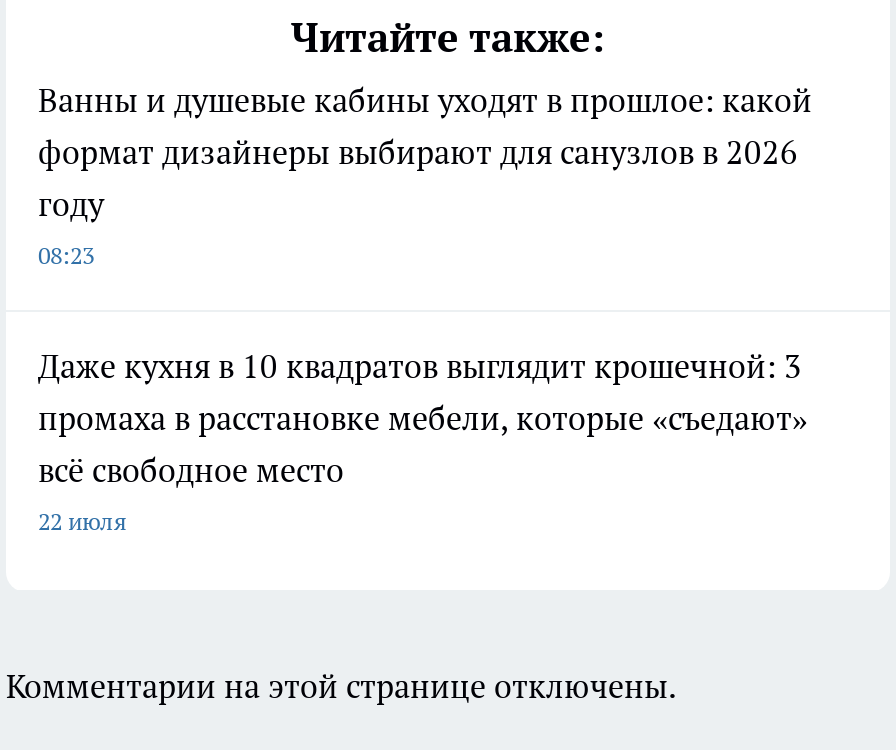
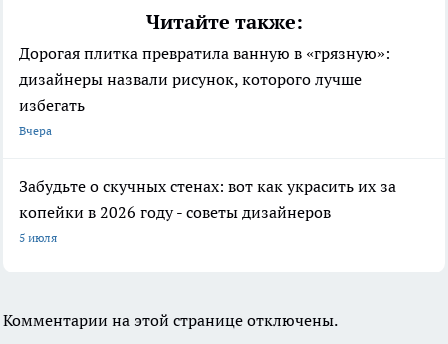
[38,80,812,270] Ванны и душевые кабины уходят в прошлое: какой | формат дизайнеры выбирают для санузлов в 2026 | году | 08:23 -> [19,43,390,138] Дорогая плитка превратила ванную в «грязную»: | дизайнеры назвали рисунок, которого лучше | избегать | Вчера
[38,346,808,536] Даже кухня в 10 квадратов выглядит крошечной: 3 | промаха в расстановке мебели, которые «съедают» | всё свободное место | 22 июля -> [19,176,396,245] Забудьте о скучных стенах: вот как украсить их за | копейки в 2026 году - советы дизайнеров | 5 июля

